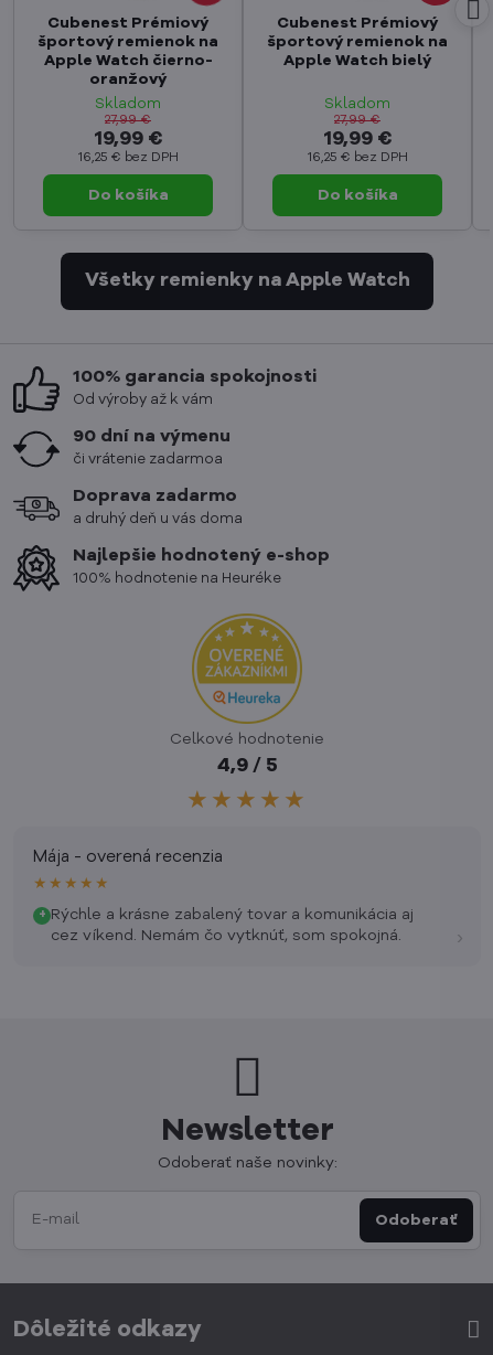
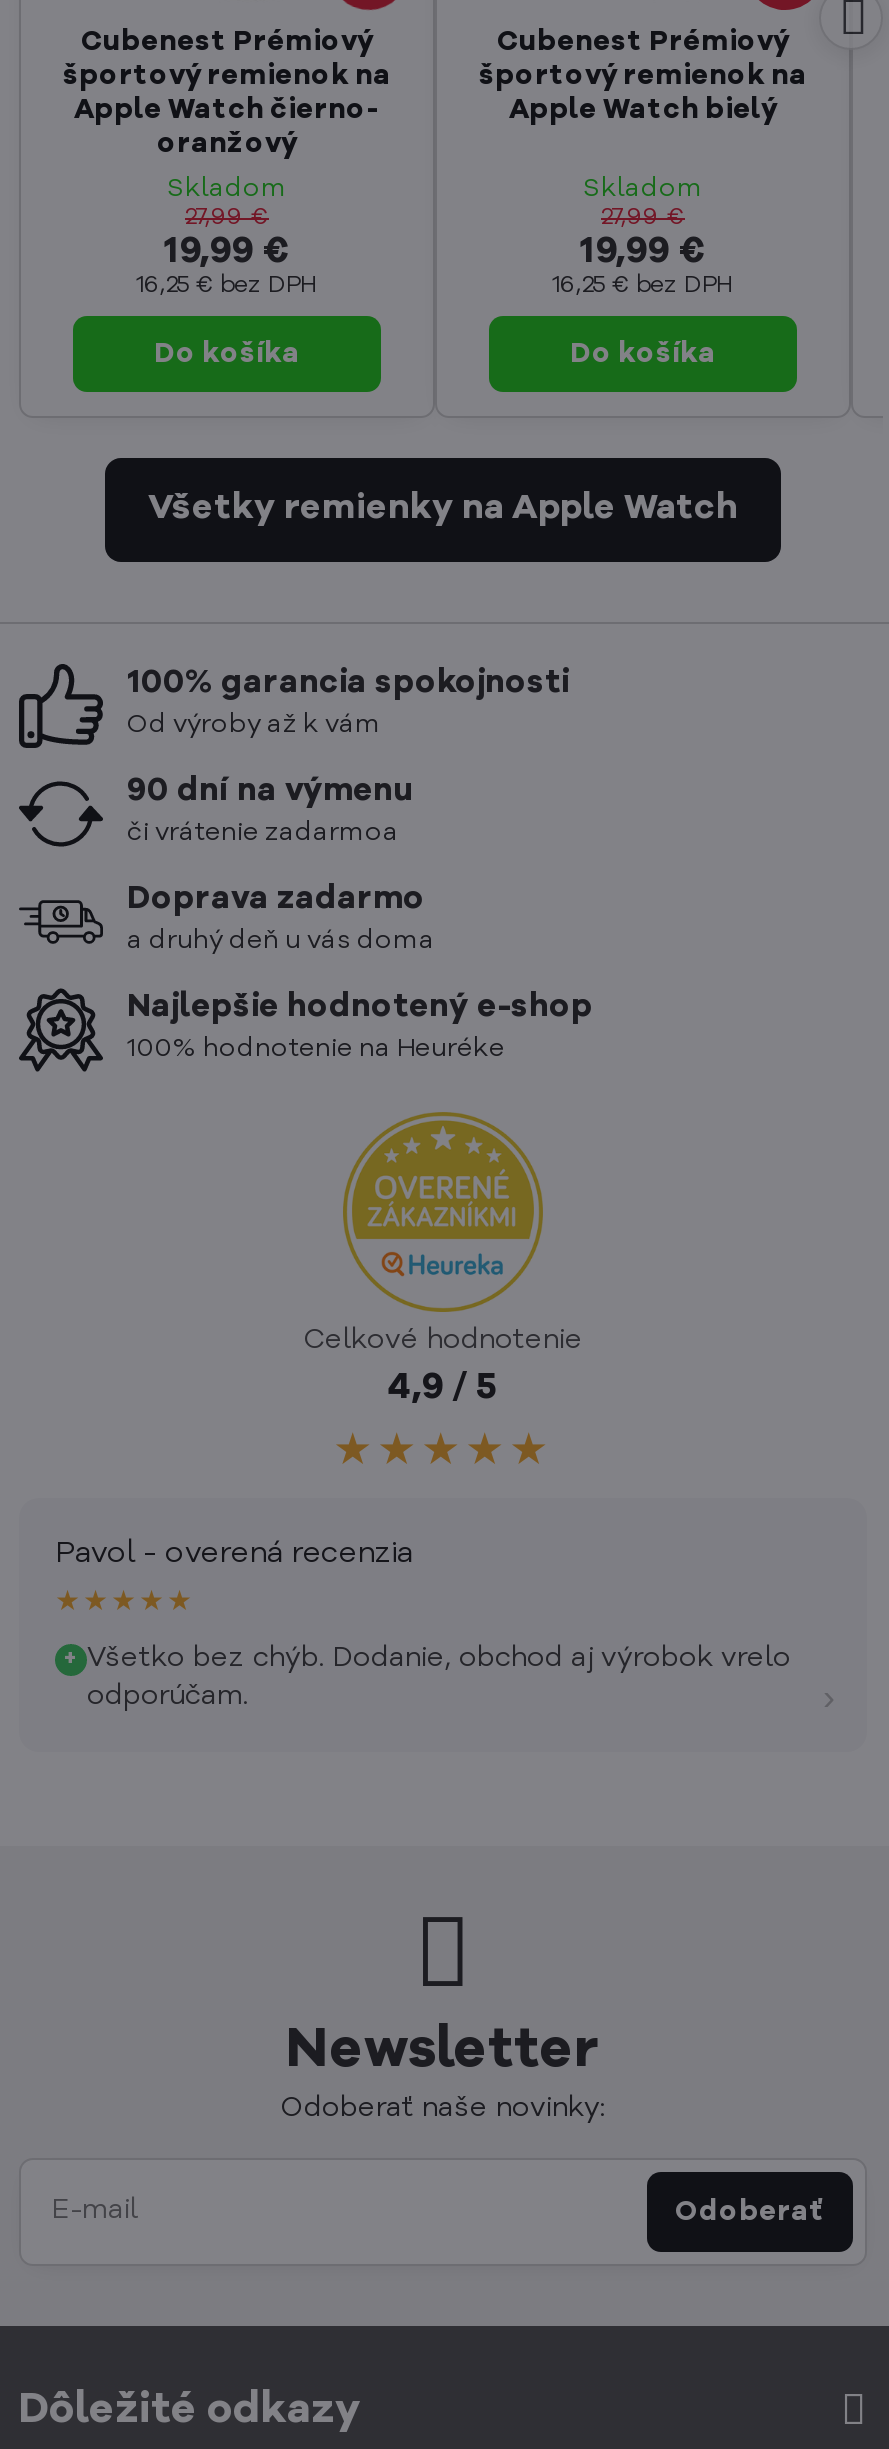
[33,849,223,866] Mája - overená recenzia -> [55,1540,413,1570] Pavol - overená recenzia
[38,907,414,943] + Rýchle a krásne zabalený tovar a komunikácia aj | cez víkend. Nemám čo vytknúť, som spokojná. -> [64,1644,791,1710] + Všetko bez chýb. Dodanie, obchod aj výrobok vrelo | odporúčam.

